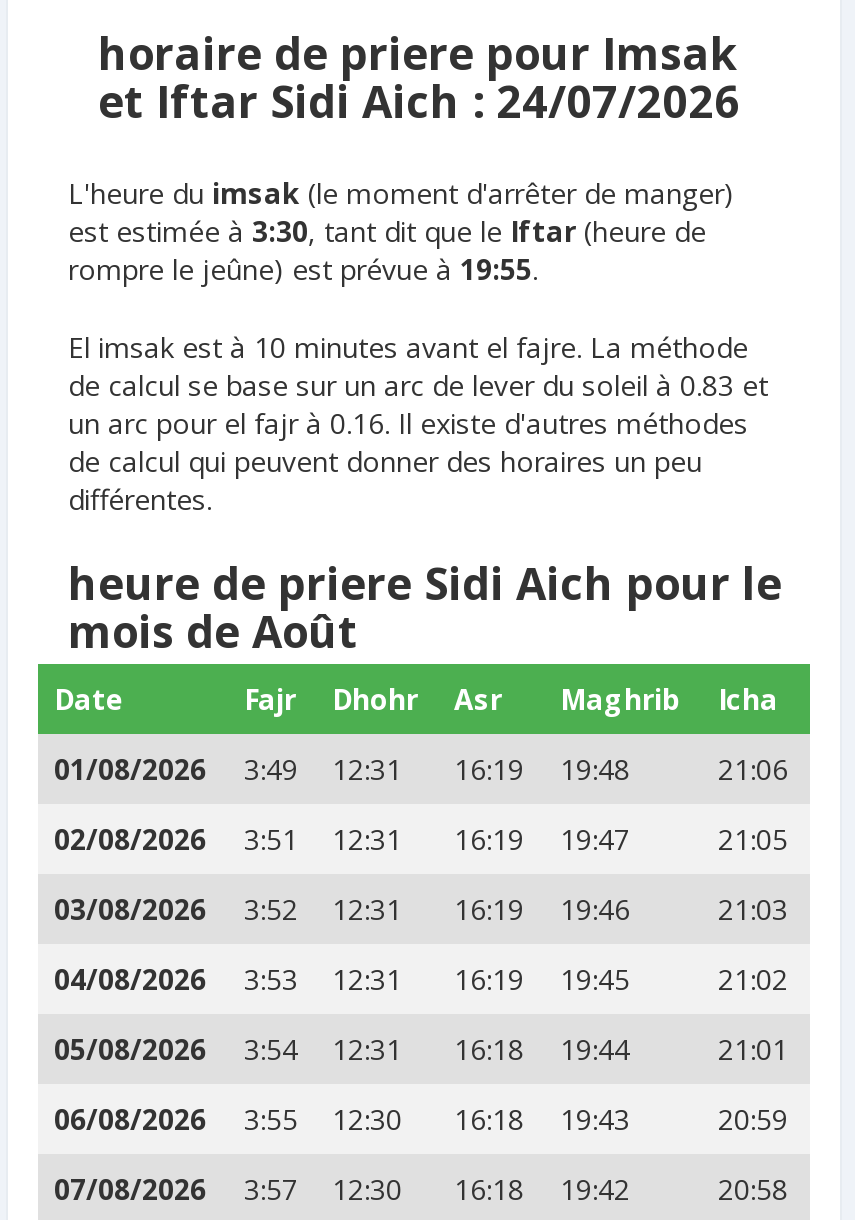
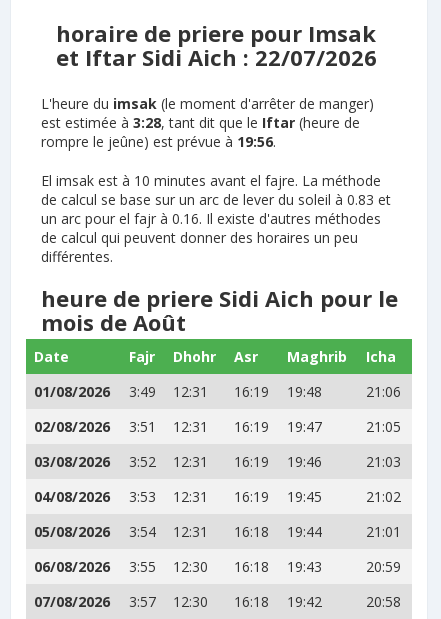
[98,70,740,130] et Iftar Sidi Aich : 24/07/2026 -> [56,42,377,72] et Iftar Sidi Aich : 22/07/2026
[68,212,706,250] est estimée à 3:30, tant dit que le Iftar (heure de -> [41,113,360,132] est estimée à 3:28, tant dit que le Iftar (heure de
[68,250,538,288] rompre le jeûne) est prévue à 19:55. -> [41,132,276,151] rompre le jeûne) est prévue à 19:56.

